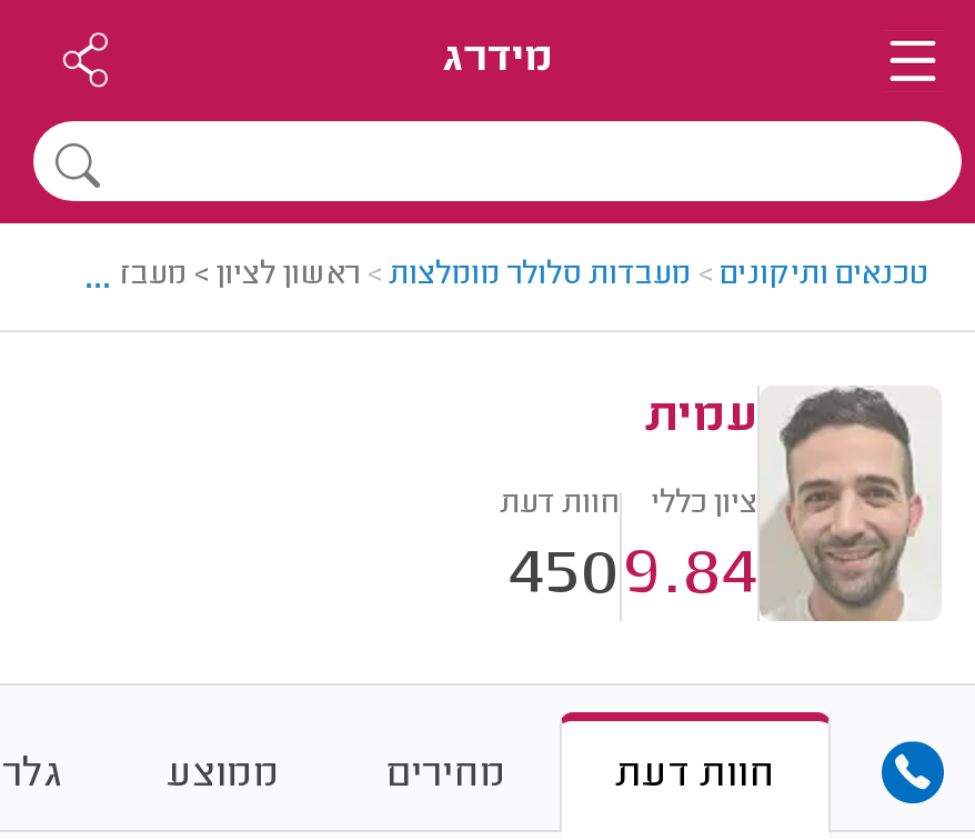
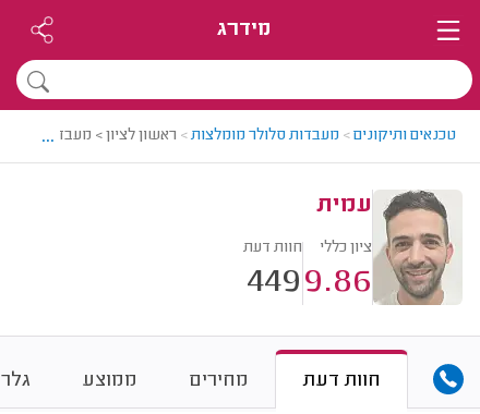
[509,536,620,616] 450 -> [247,264,302,303] 449
[622,536,757,616] 9.84 -> [303,264,372,303] 9.86

